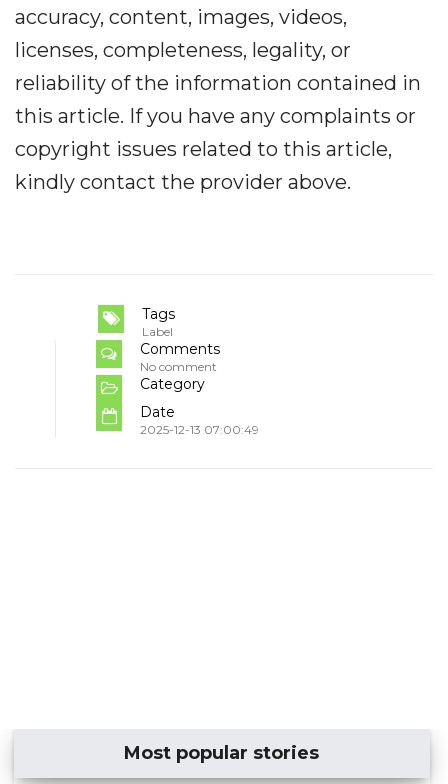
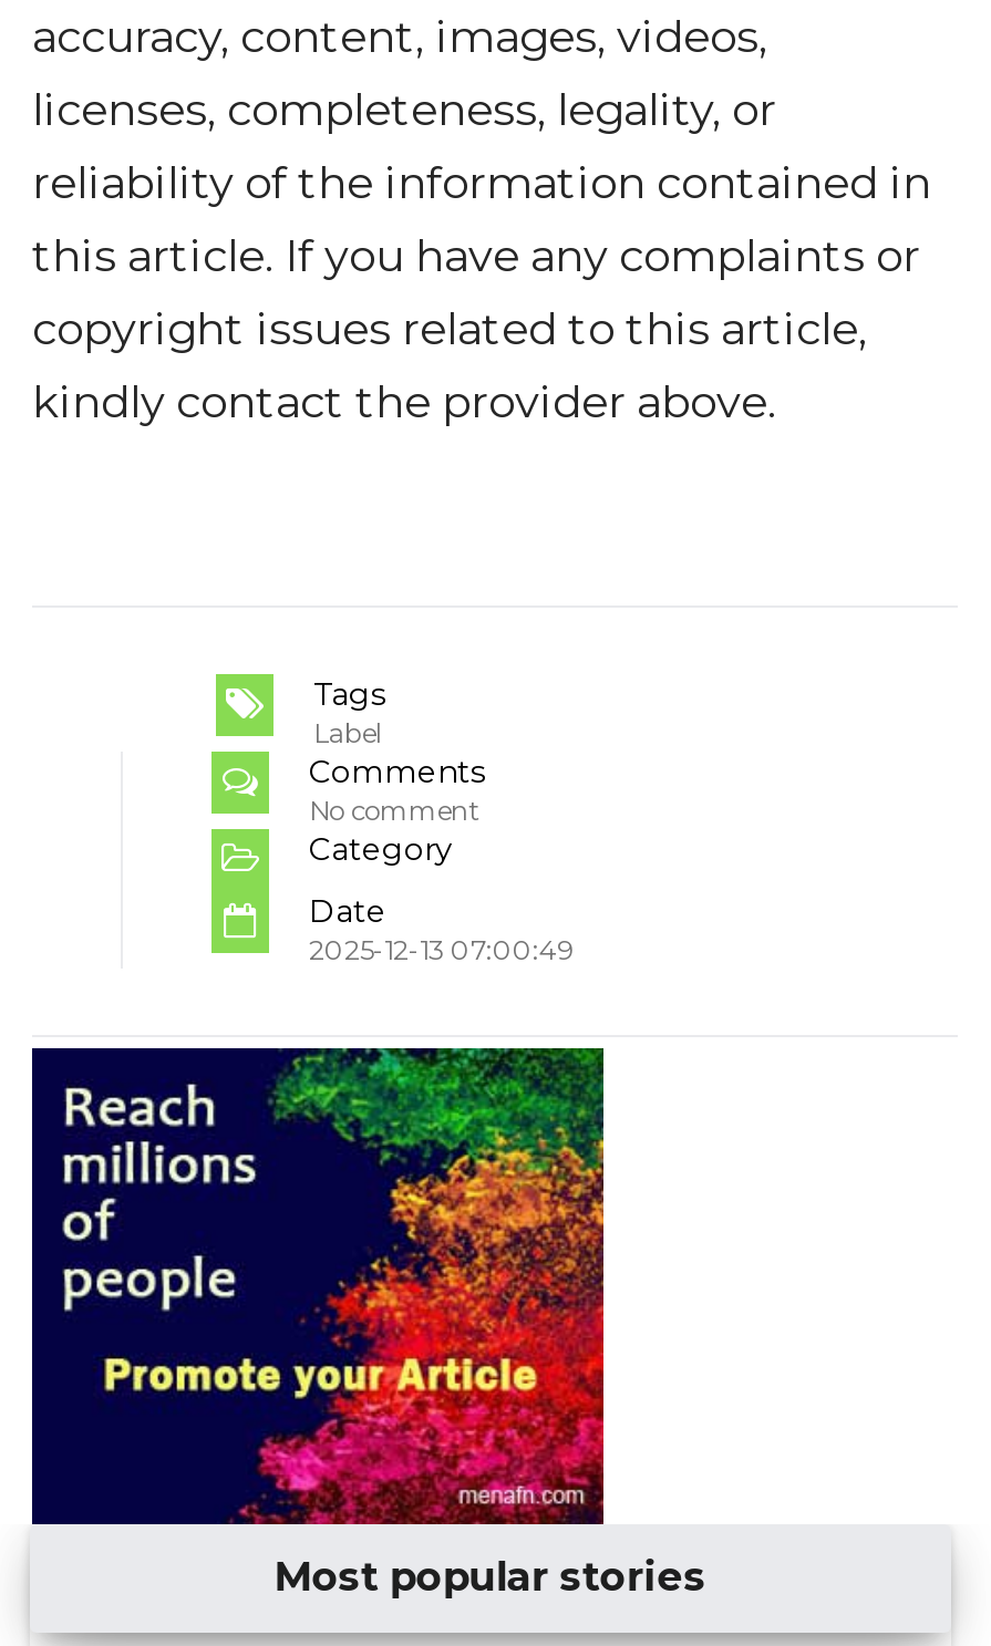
none -> [30,1046,606,1526] [image]

